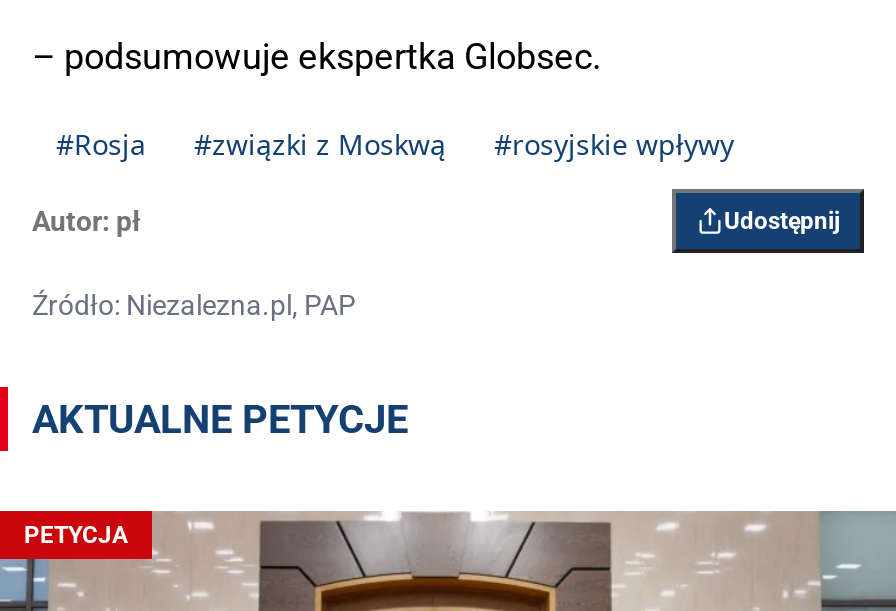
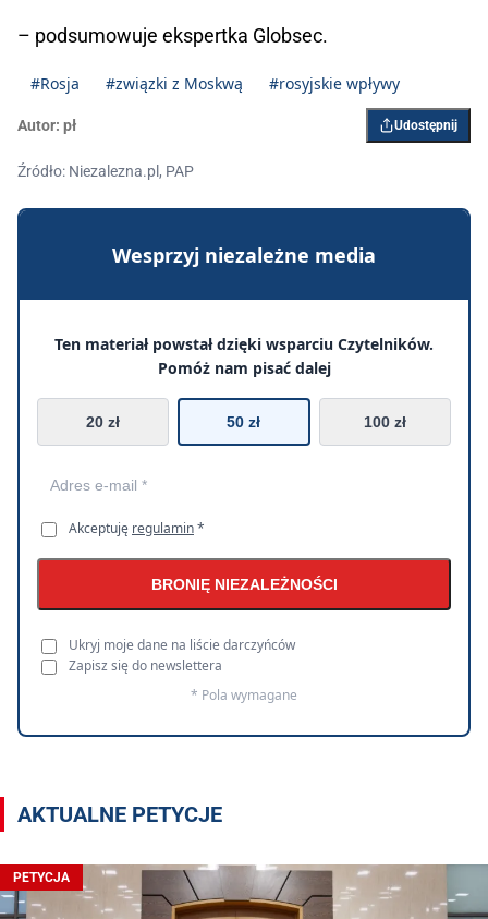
none -> [16,207,472,738] [image] | Wesprzyj niezależne media | Ten materiał powstał dzięki wsparciu Czytelników. | Pomóż nam pisać dalej | 20 zł | 50 zł | 100 zł
none -> [69,519,337,704] Akceptuję regulamin * | BRONIĘ NIEZALEŻNOŚCI | Ukryj moje dane na liście darczyńców | Zapisz się do newslettera | * Pola wymagane

